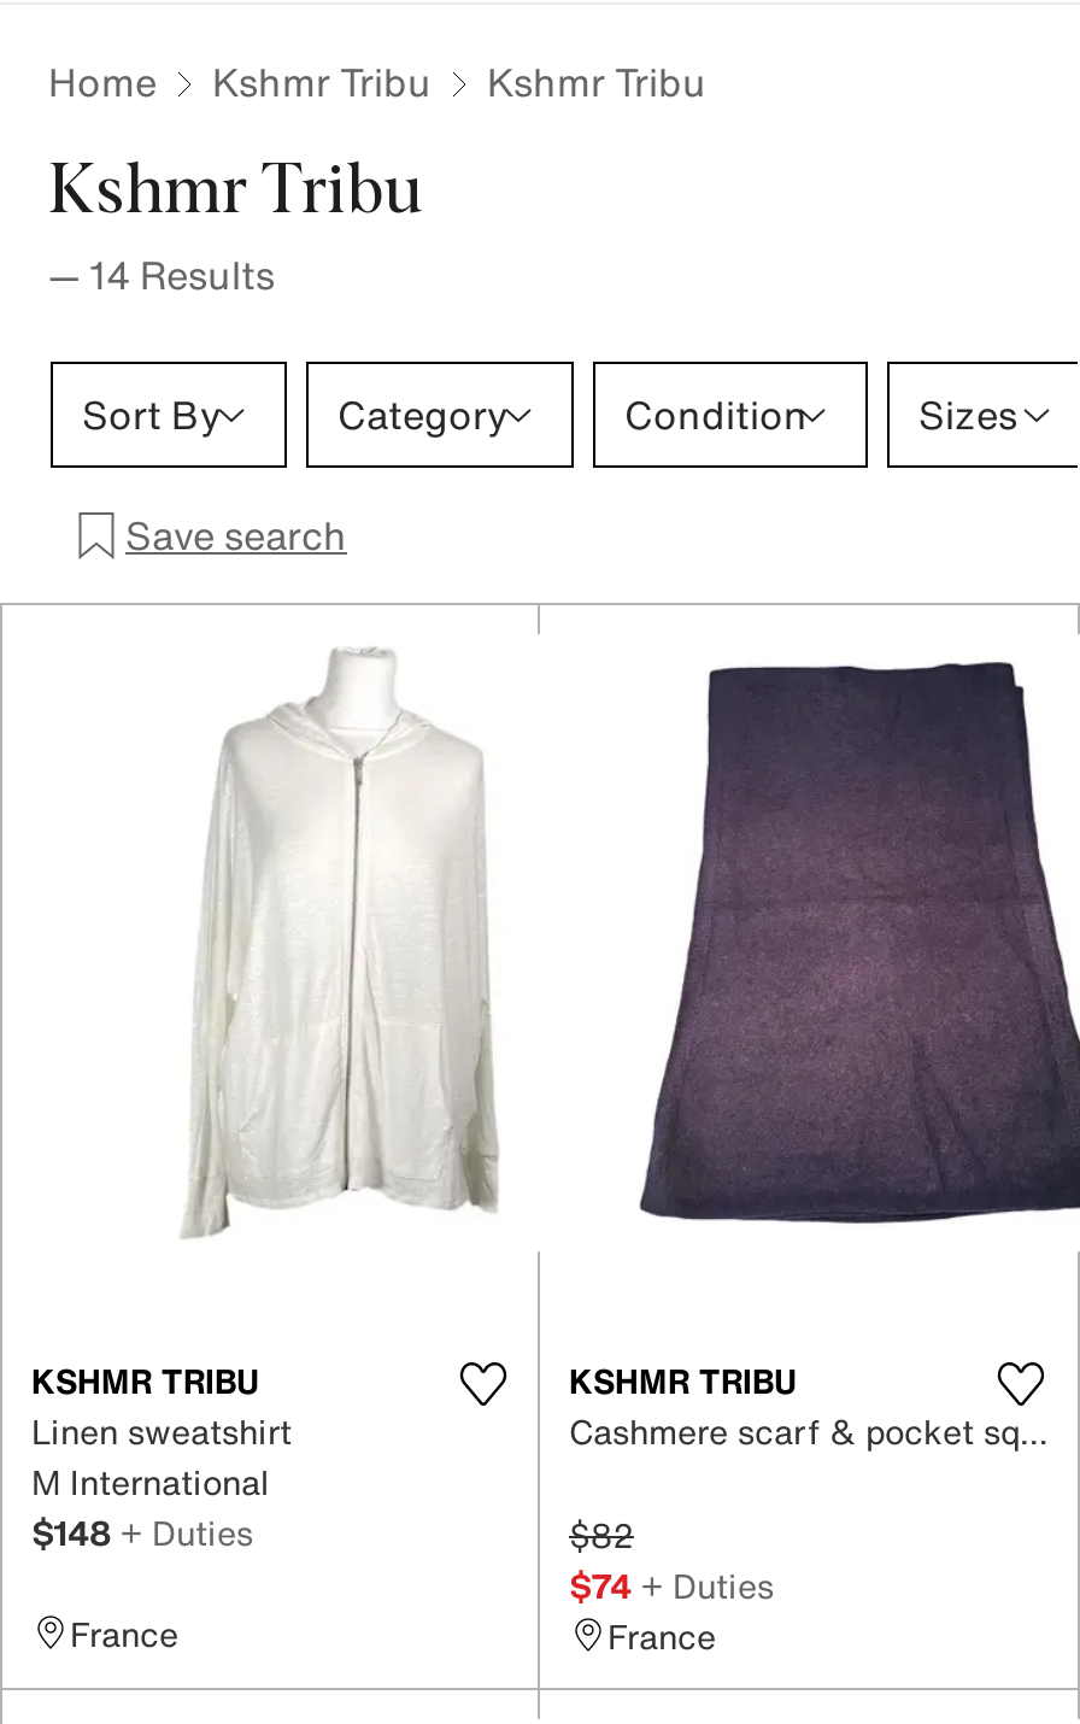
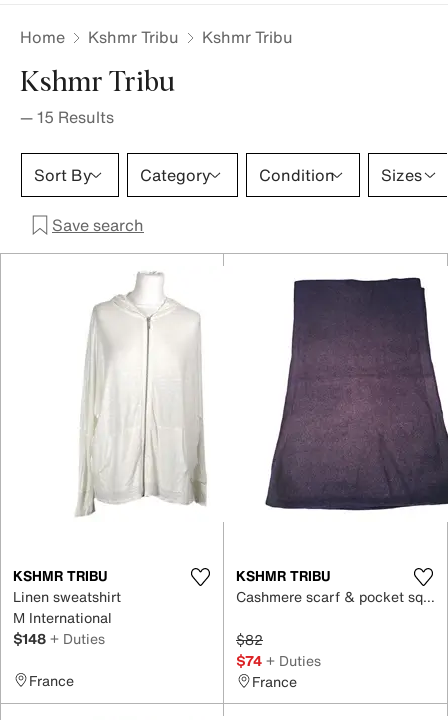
[48,246,275,304] — 14 Results -> [20,105,114,129] — 15 Results

